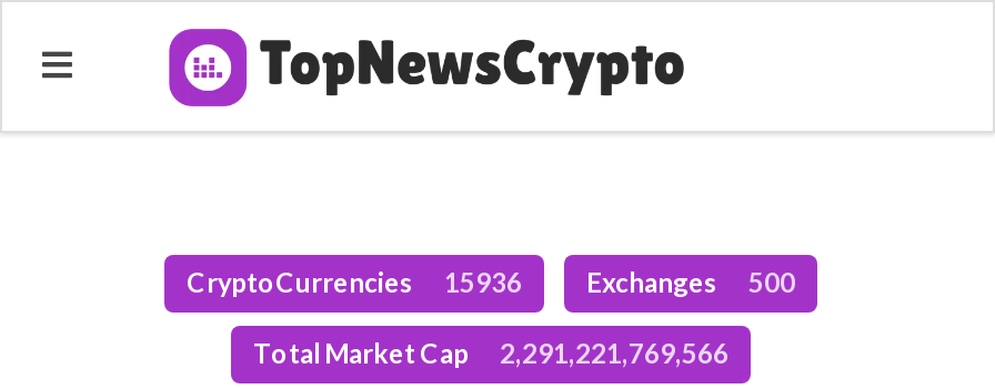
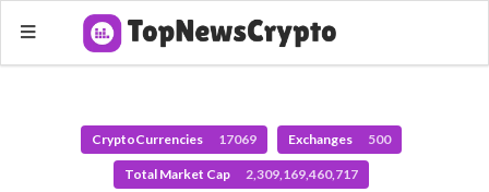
[187,266,795,299] CryptoCurrencies 15936 Exchanges 500 -> [92,131,391,147] CryptoCurrencies 17069 Exchanges 500
[253,337,728,370] Total Market Cap 2,291,221,769,566 -> [124,166,358,182] Total Market Cap 2,309,169,460,717

